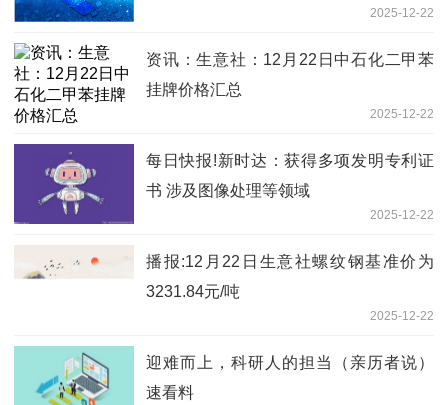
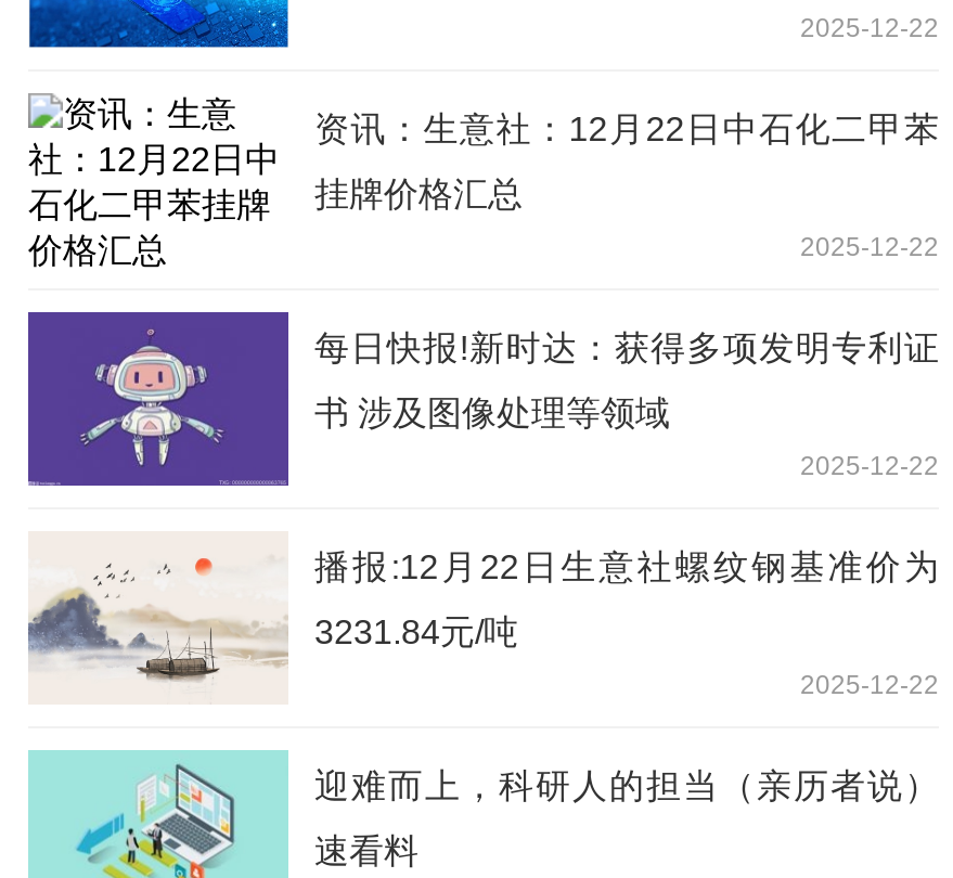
none -> [26,603,288,702] [image]

